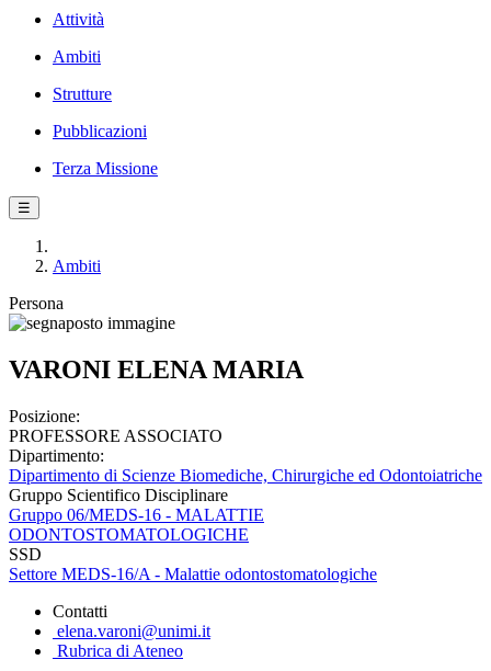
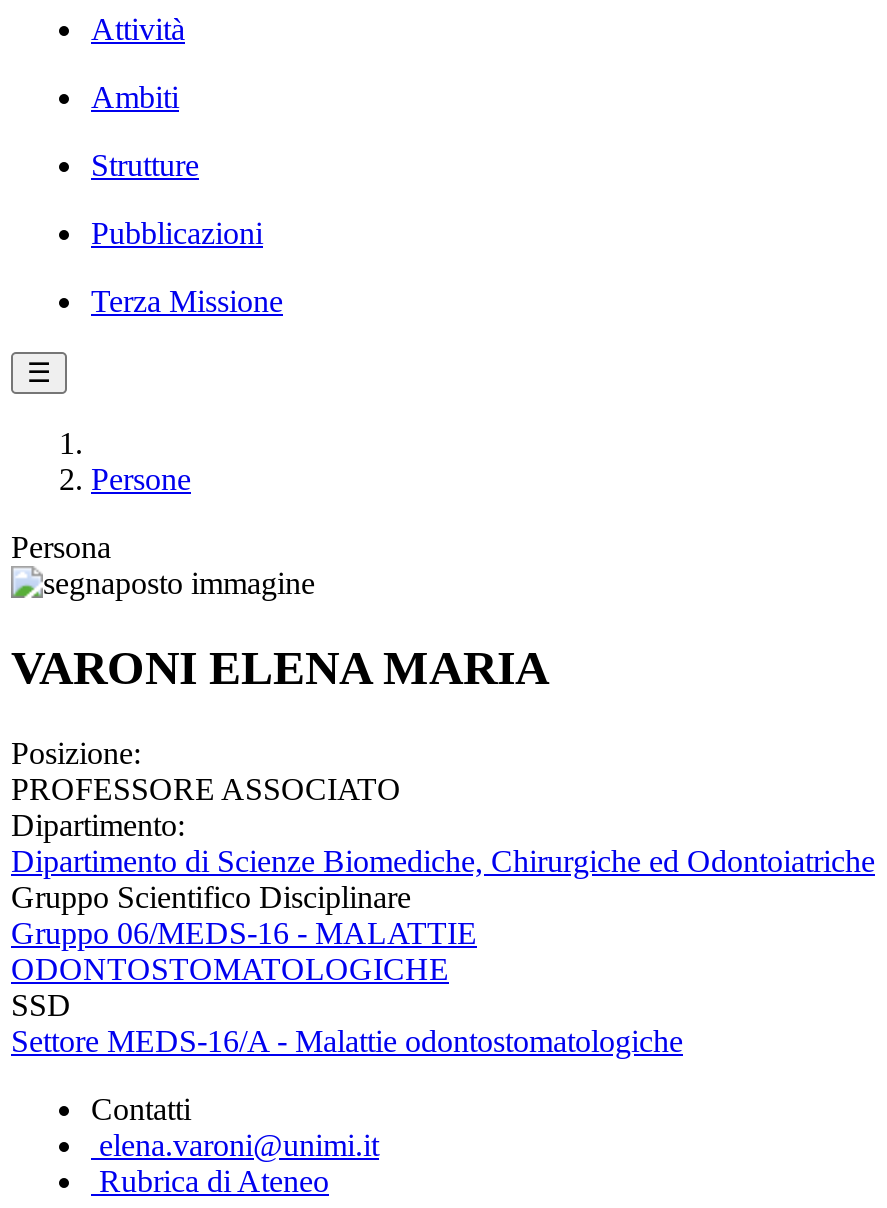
[53,257,101,275] Ambiti -> [91,462,191,496] Persone

